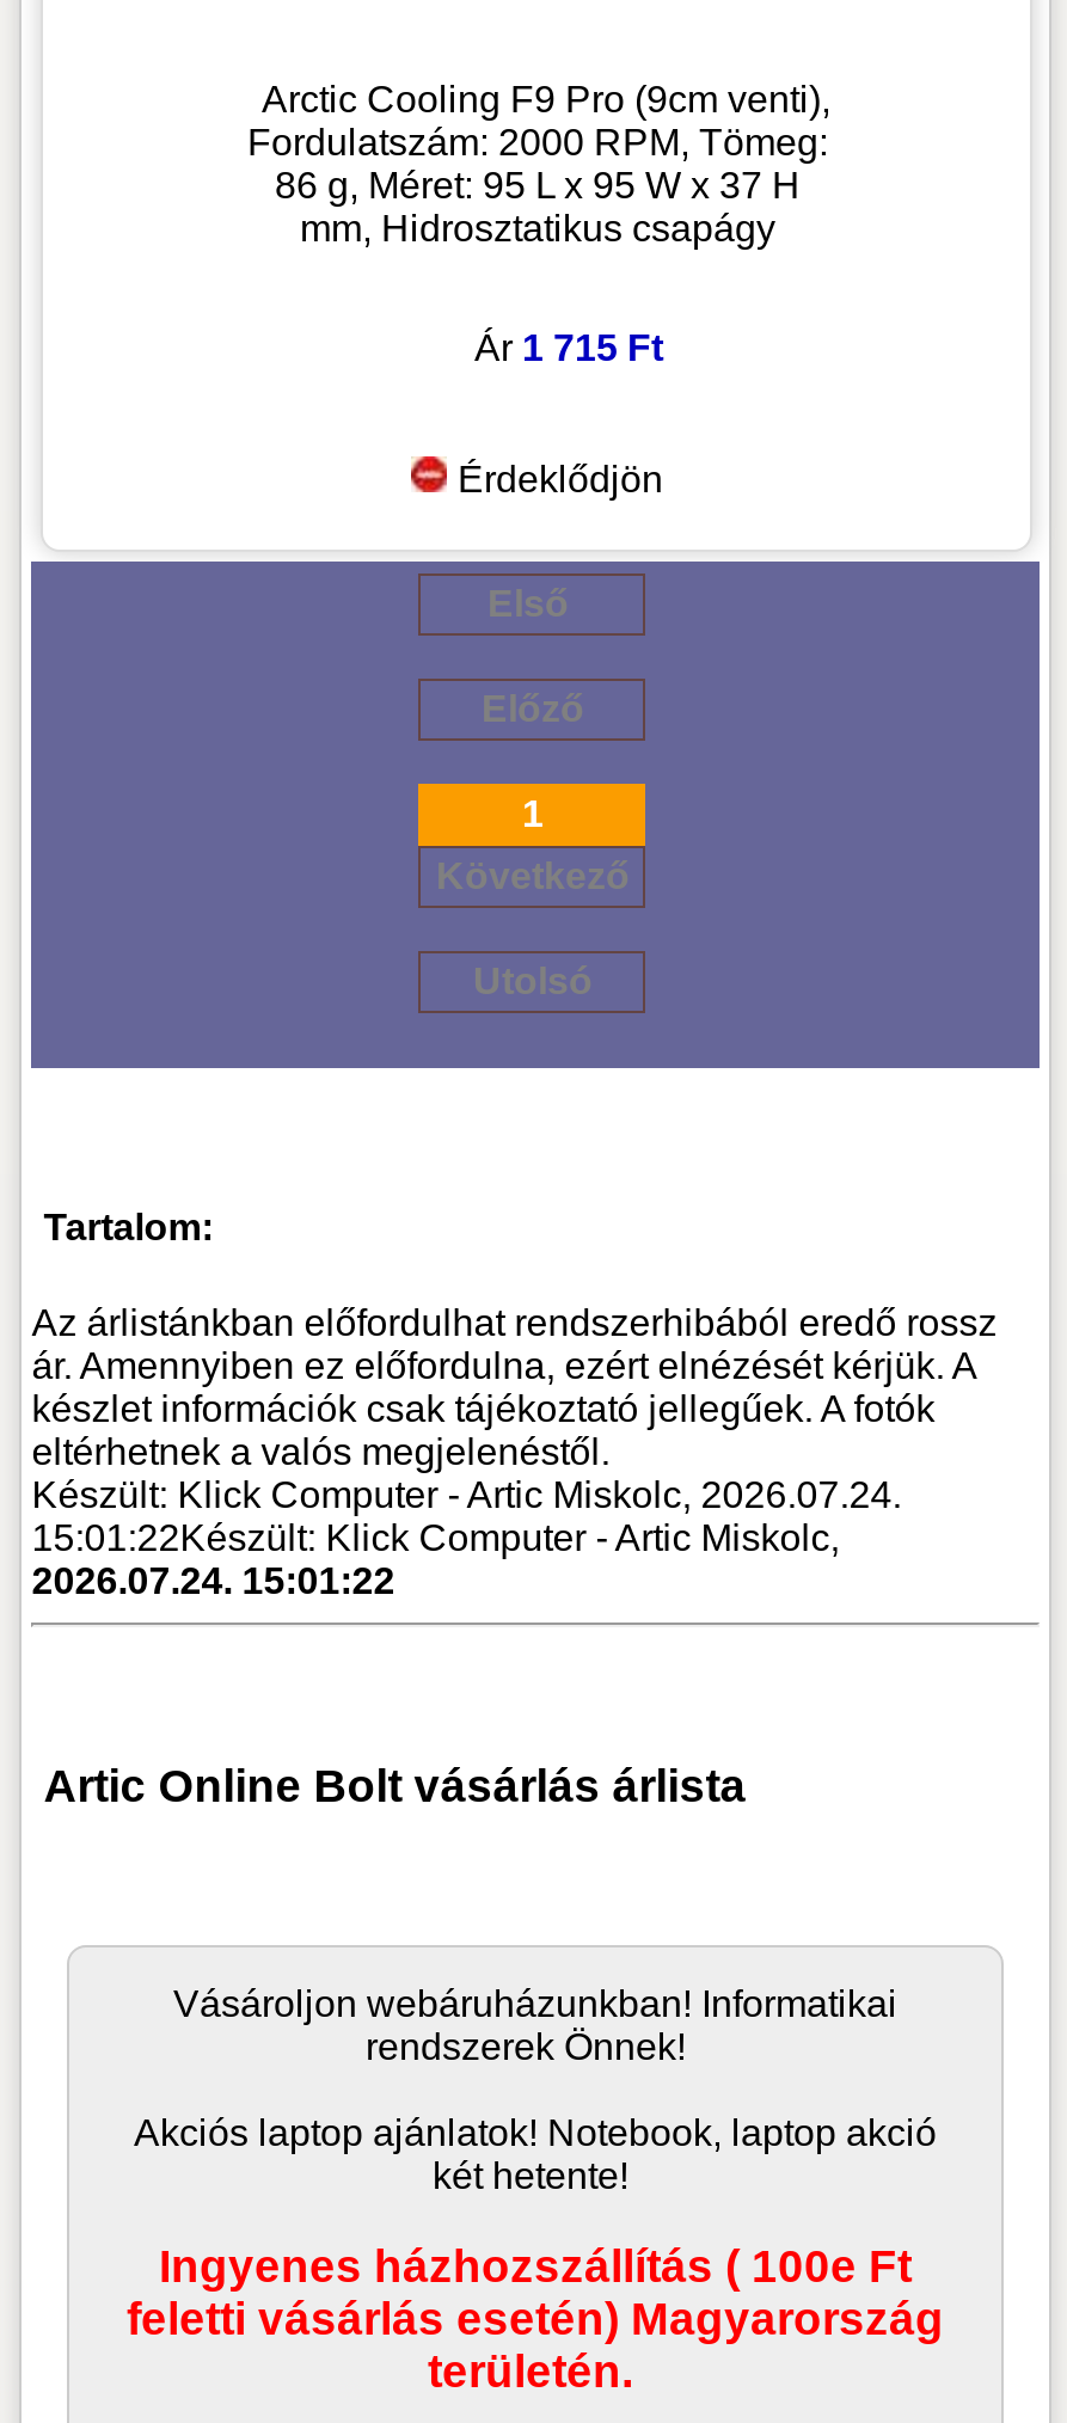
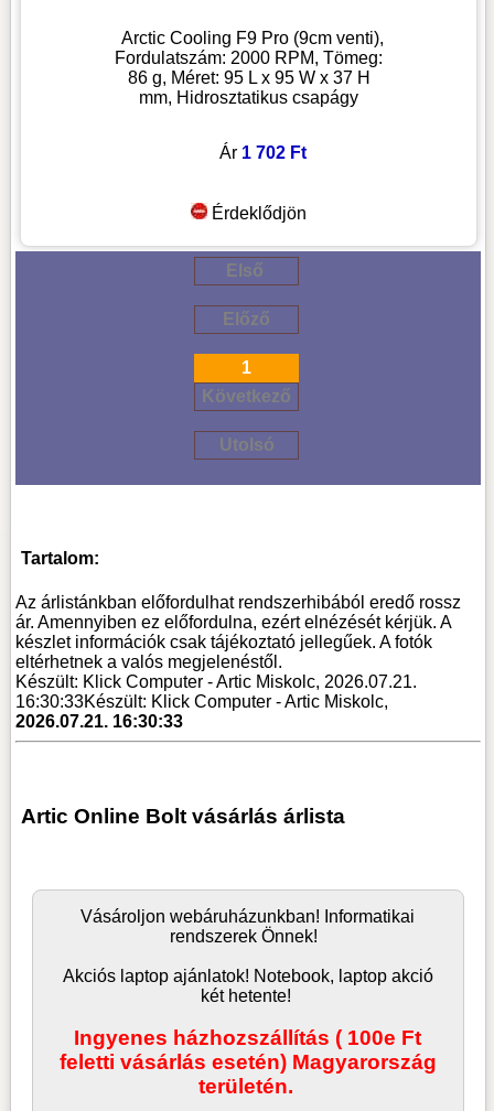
[474,328,663,368] Ár 1 715 Ft -> [220,143,307,162] Ár 1 702 Ft
[32,1474,901,1515] Készült: Klick Computer - Artic Miskolc, 2026.07.24. -> [16,672,417,691] Készült: Klick Computer - Artic Miskolc, 2026.07.21.
[32,1517,839,1558] 15:01:22Készült: Klick Computer - Artic Miskolc, -> [16,692,388,711] 16:30:33Készült: Klick Computer - Artic Miskolc,
[32,1560,395,1601] 2026.07.24. 15:01:22 -> [16,712,183,731] 2026.07.21. 16:30:33

